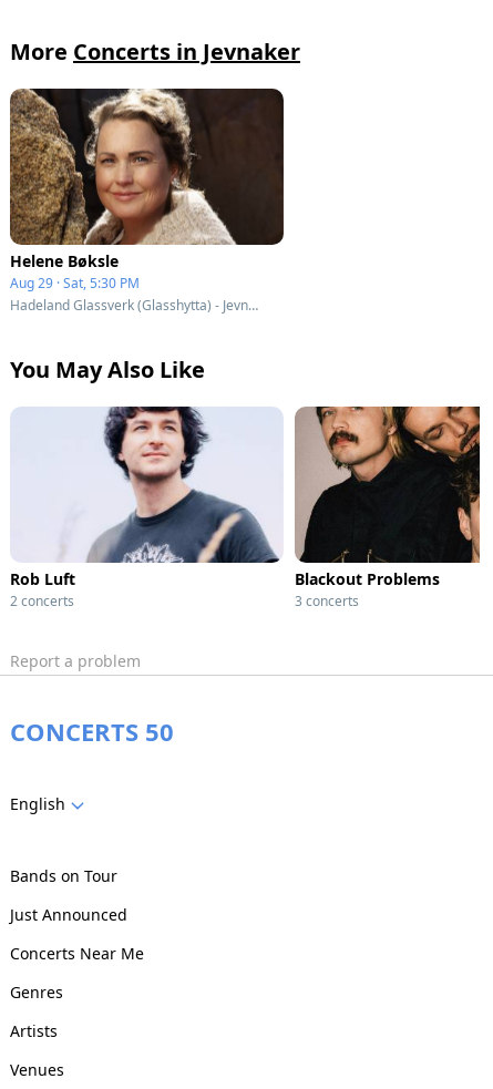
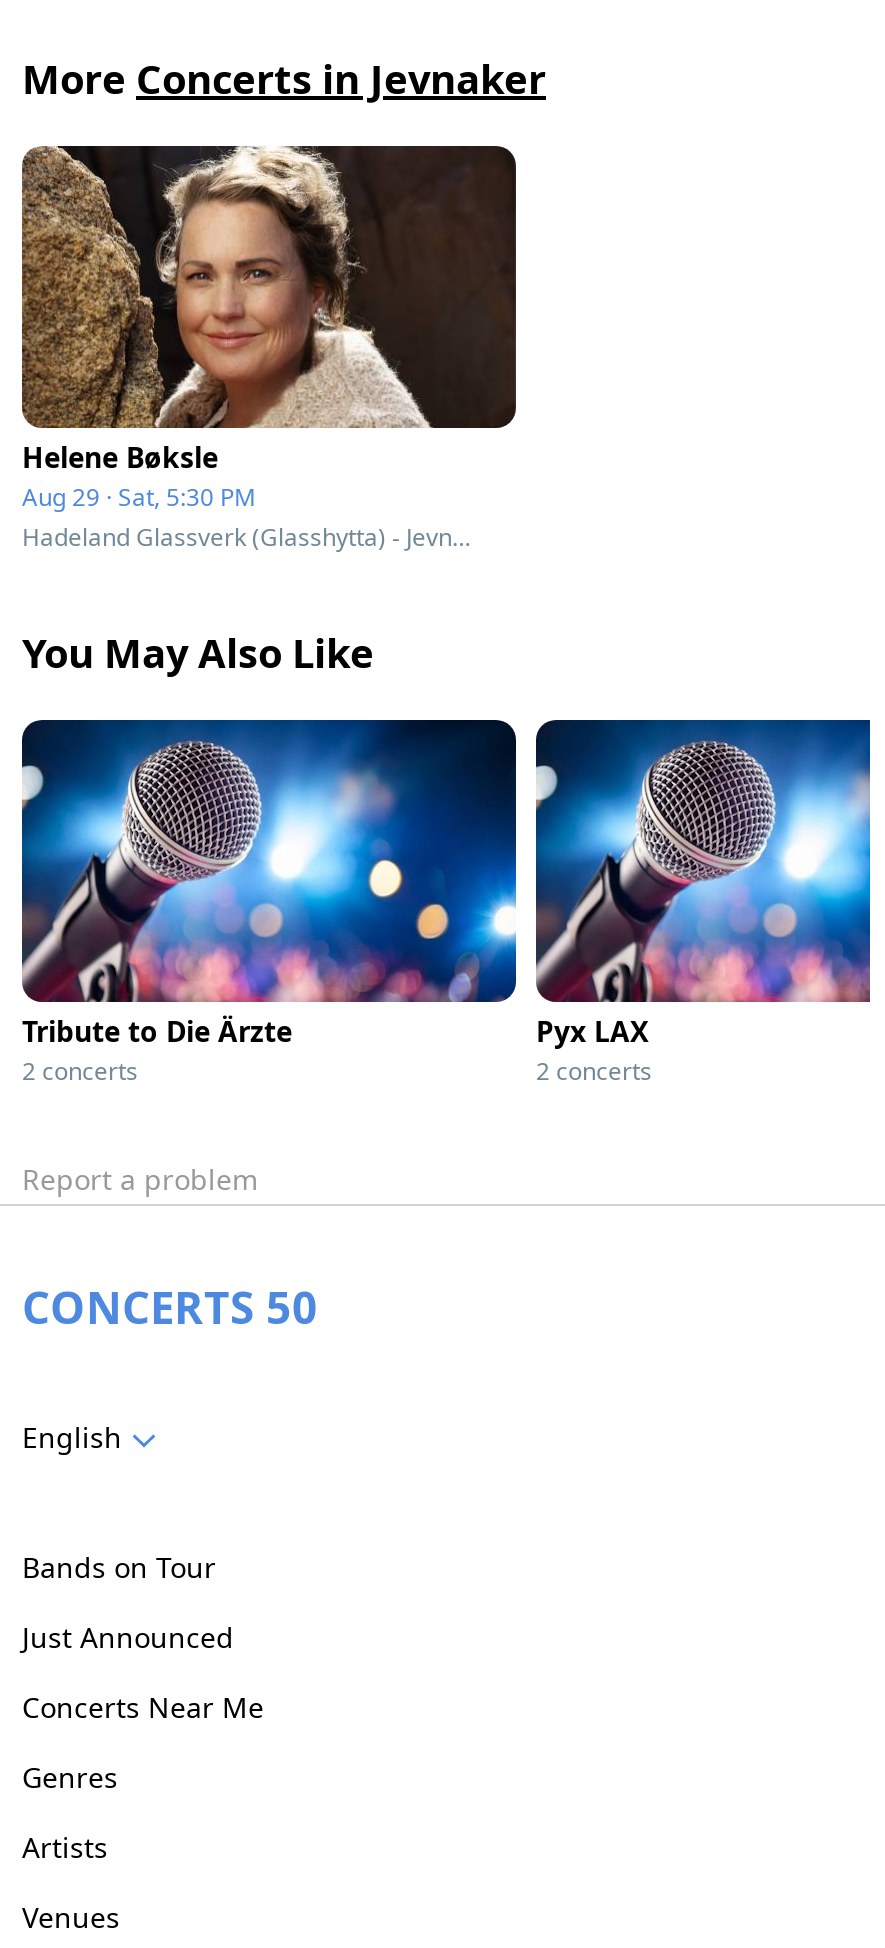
[10,405,284,589] [image] | Rob Luft -> [20,718,518,1050] [image] | Tribute to Die Ärzte
[295,405,481,610] [image] | Blackout Problems | 3 concerts -> [534,718,872,1088] [image] | Pyx LAX | 2 concerts

